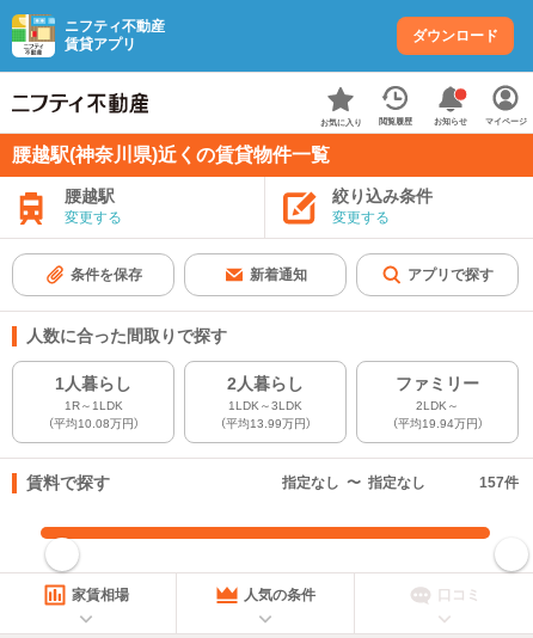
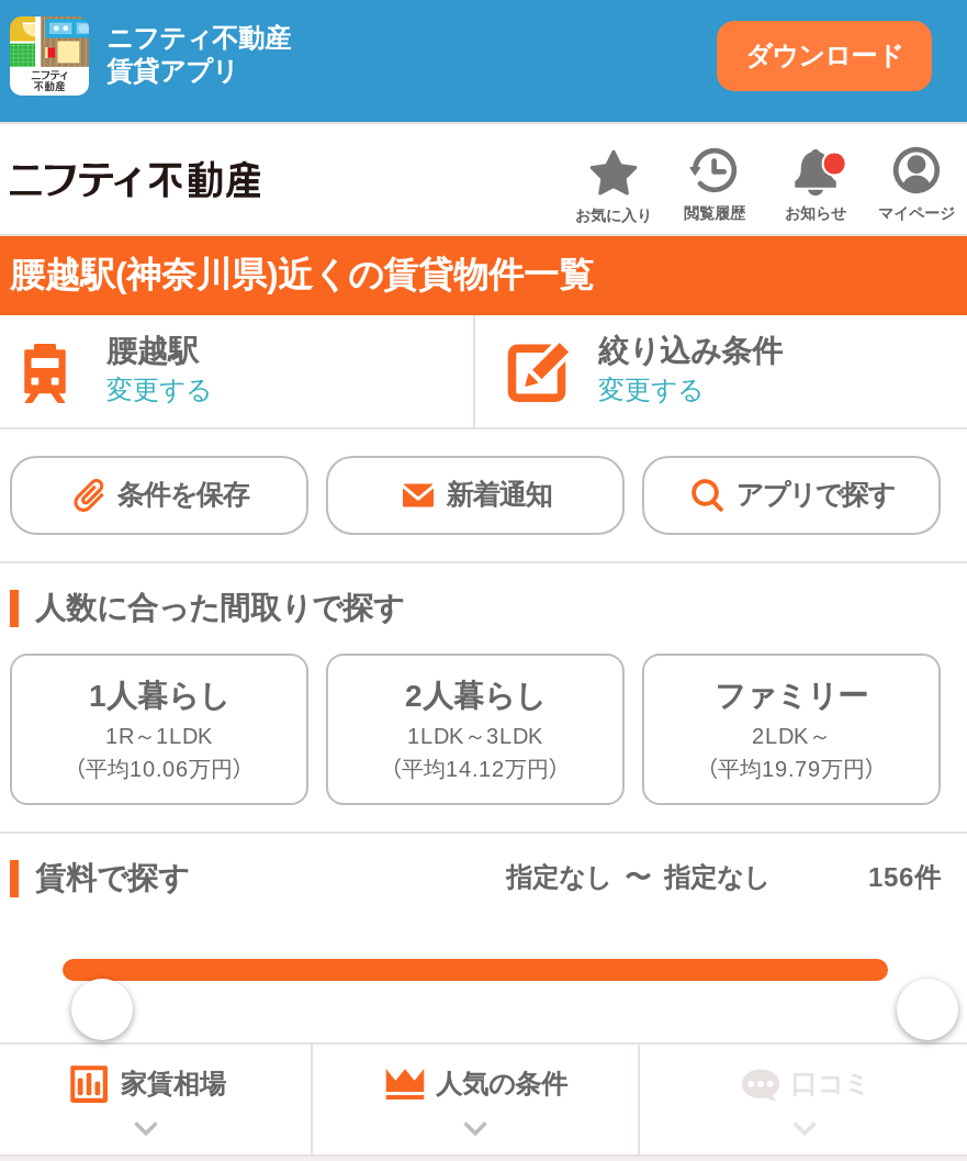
[47,417,139,430] （平均10.08万円） -> [75,757,244,781] （平均10.06万円）
[219,417,311,430] （平均13.99万円） -> [391,757,560,781] （平均14.12万円）
[391,417,483,430] （平均19.94万円） -> [707,757,876,781] （平均19.79万円）
[479,474,519,491] 157件 -> [868,862,941,893] 156件

